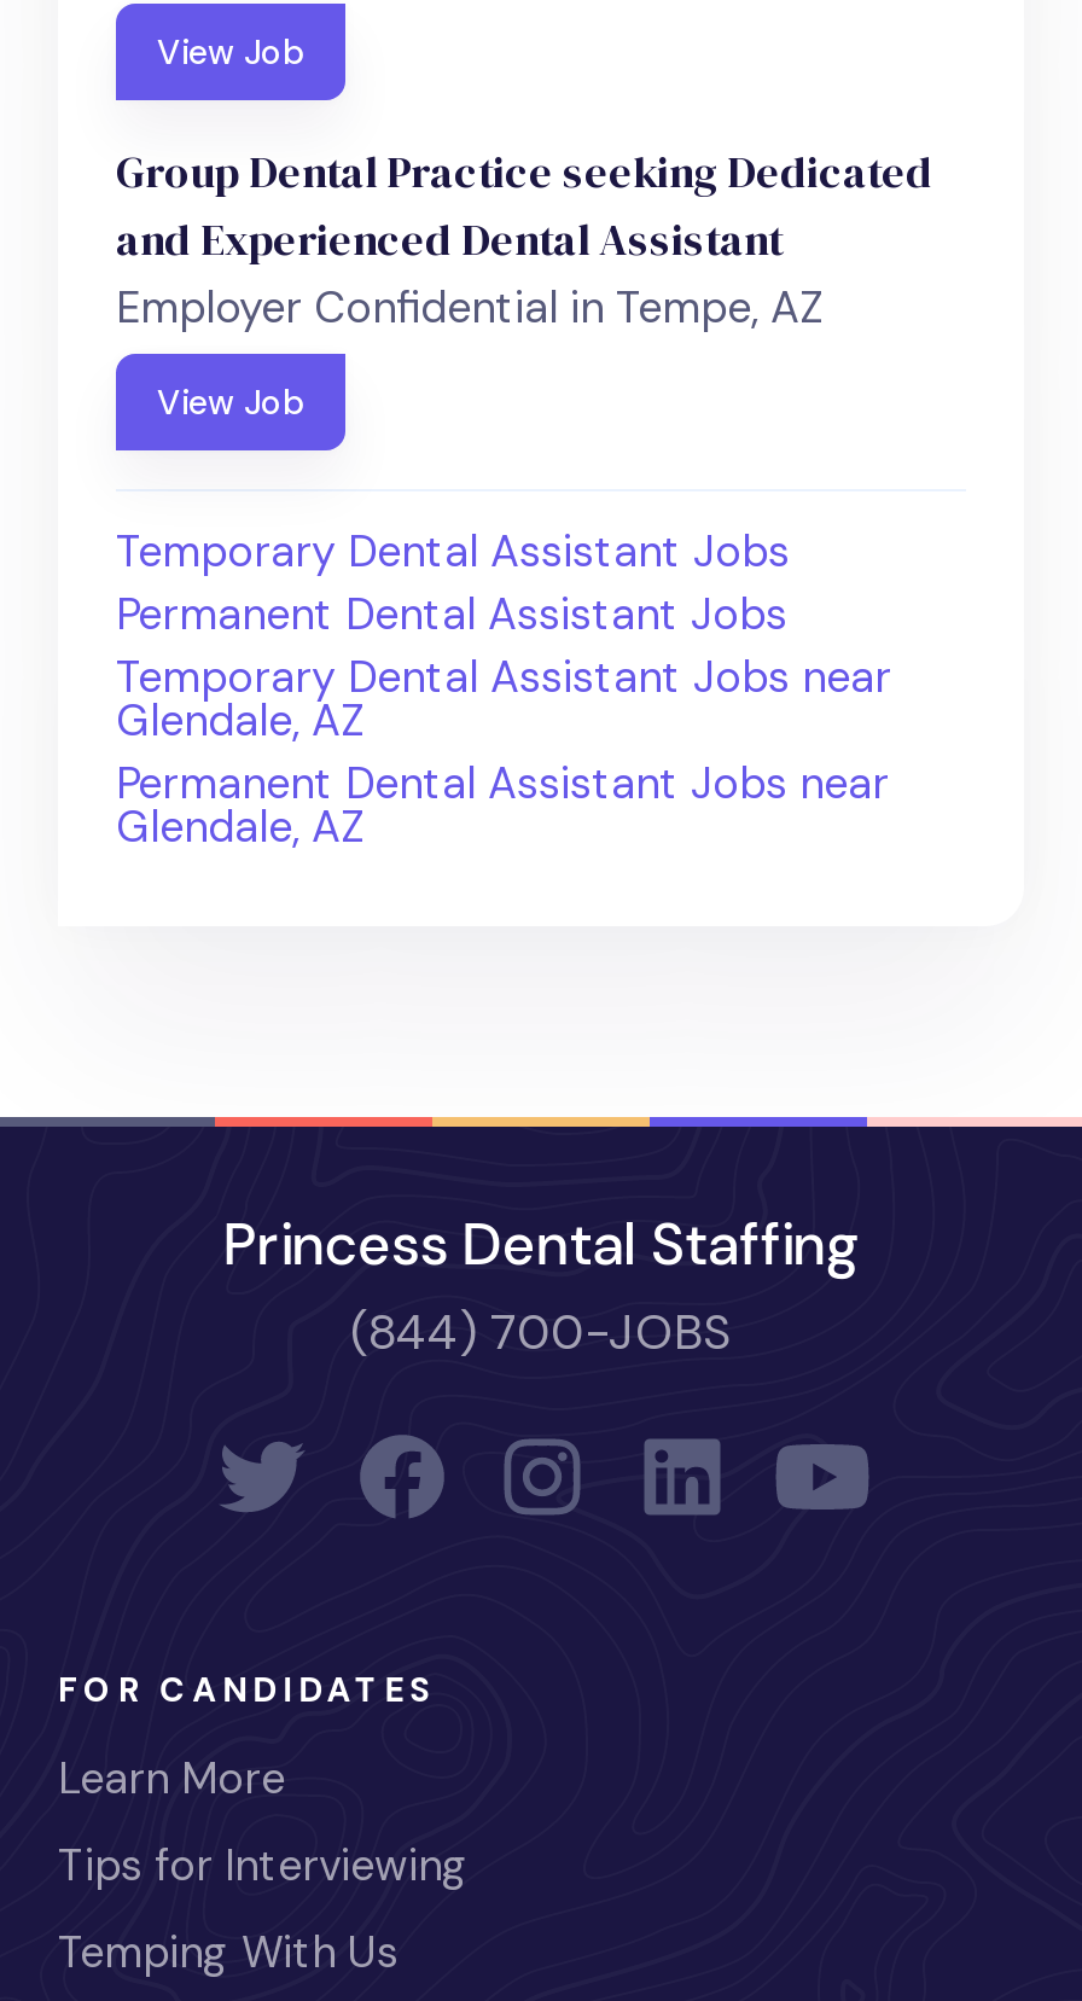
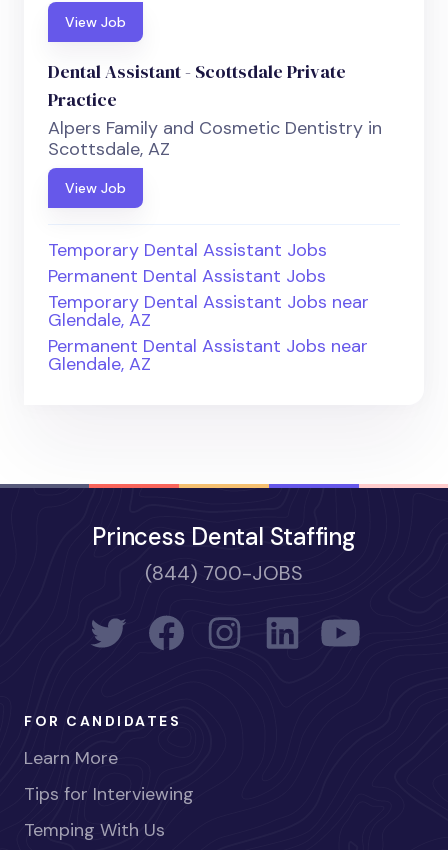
[116,142,932,338] Group Dental Practice seeking Dedicated | and Experienced Dental Assistant | Employer Confidential in Tempe, AZ -> [48,59,382,161] Dental Assistant - Scottsdale Private | Practice | Alpers Family and Cosmetic Dentistry in | Scottsdale, AZ

